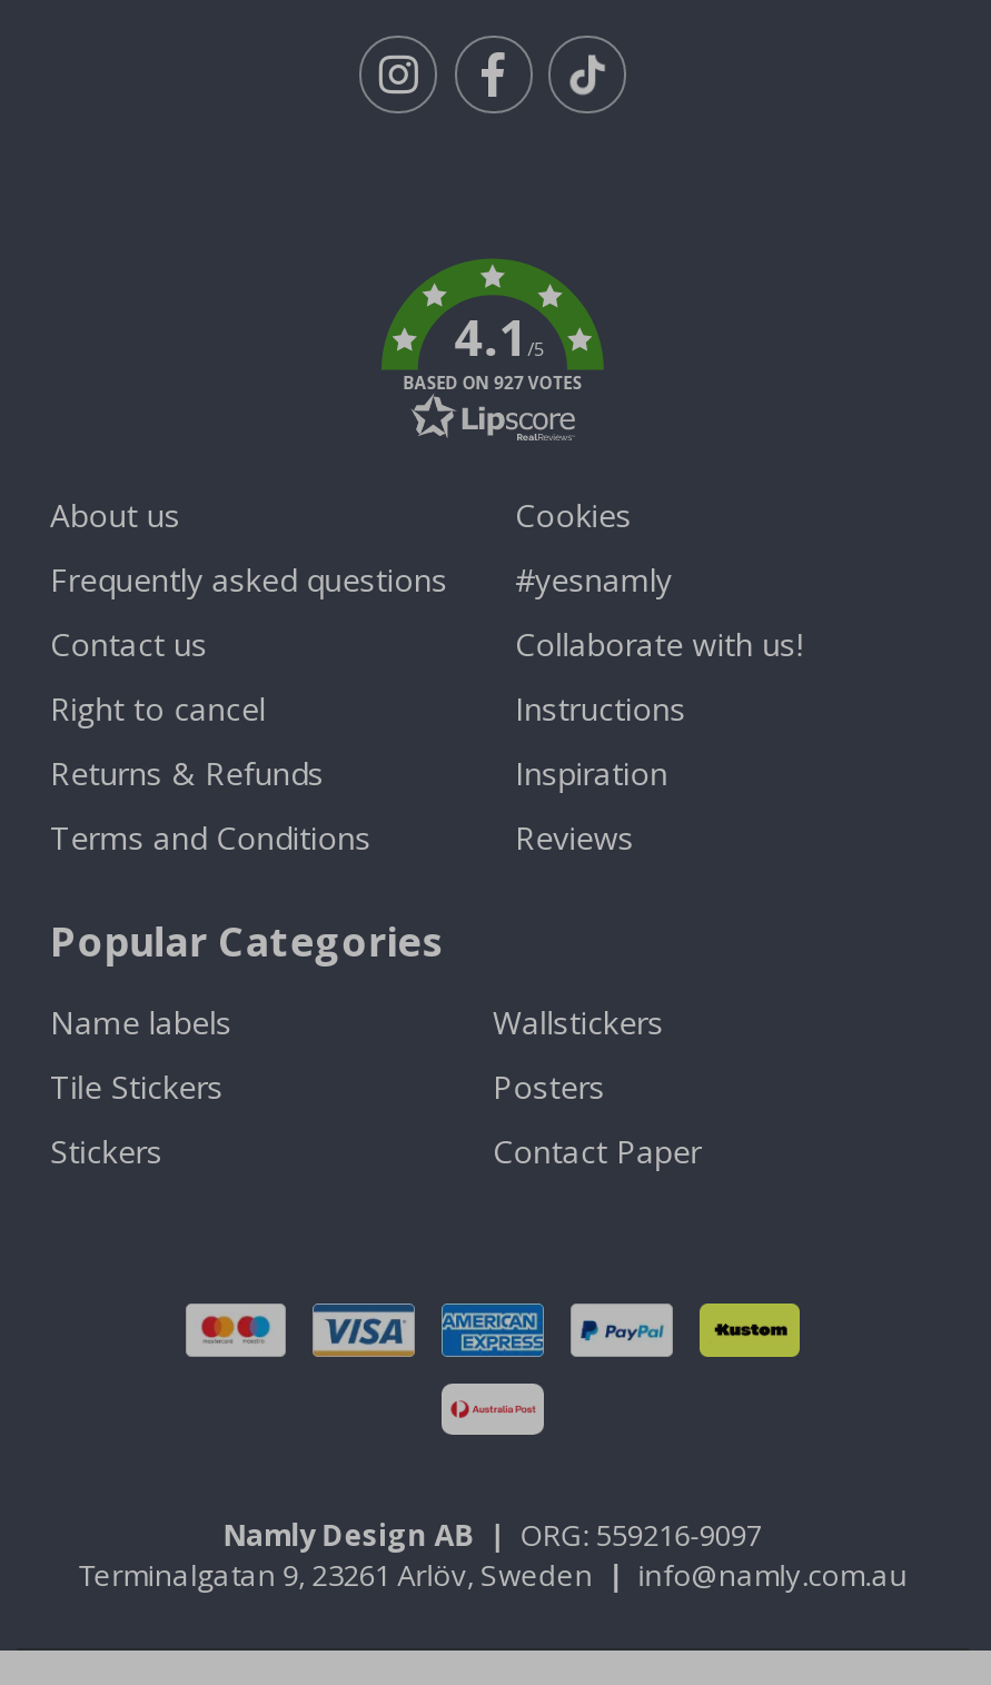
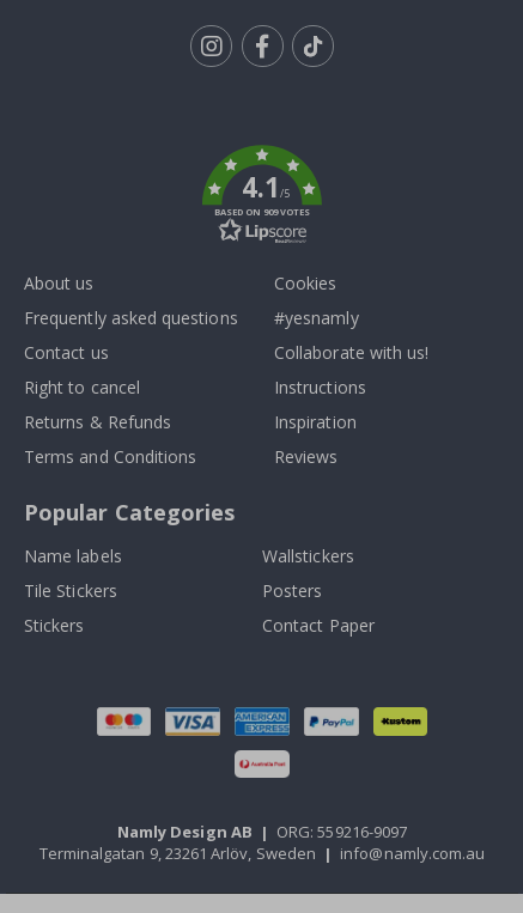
[403,371,582,394] BASED ON 927 VOTES -> [214,206,310,218] BASED ON 909 VOTES

